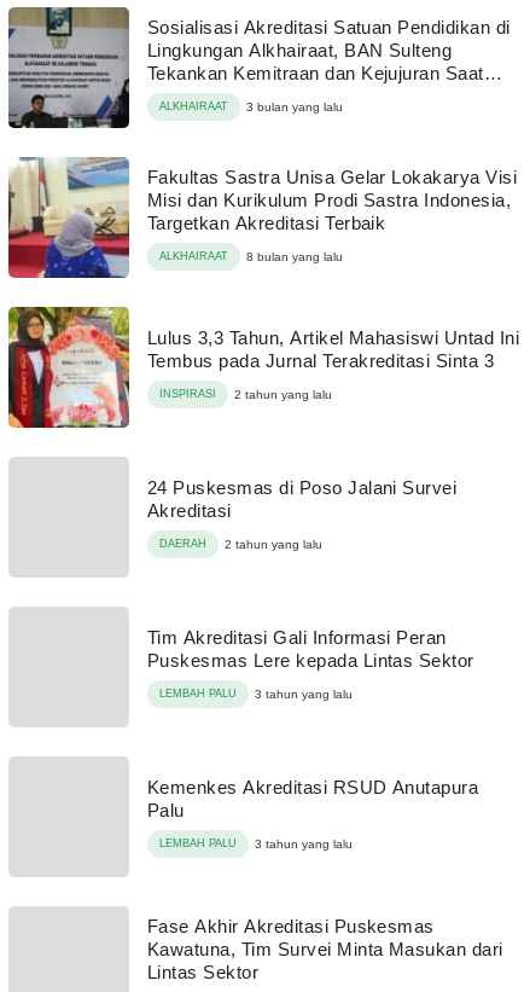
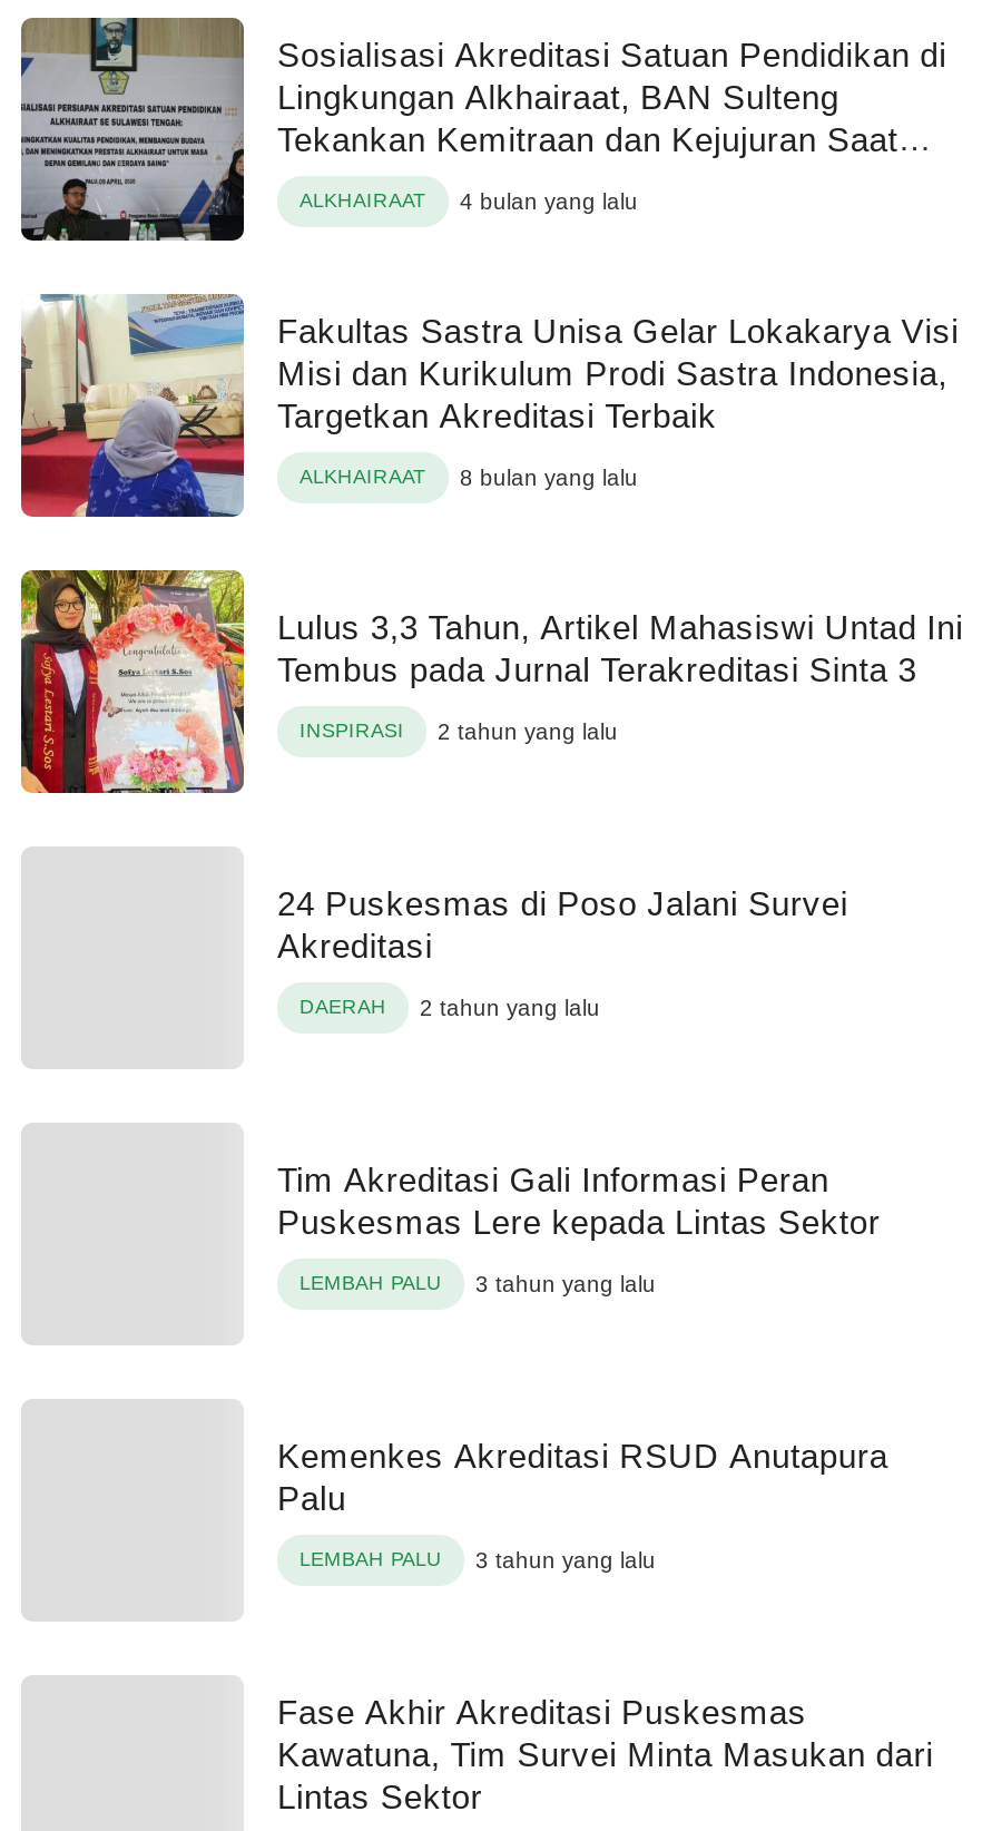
[246,100,343,113] 3 bulan yang lalu -> [460,188,638,213] 4 bulan yang lalu

